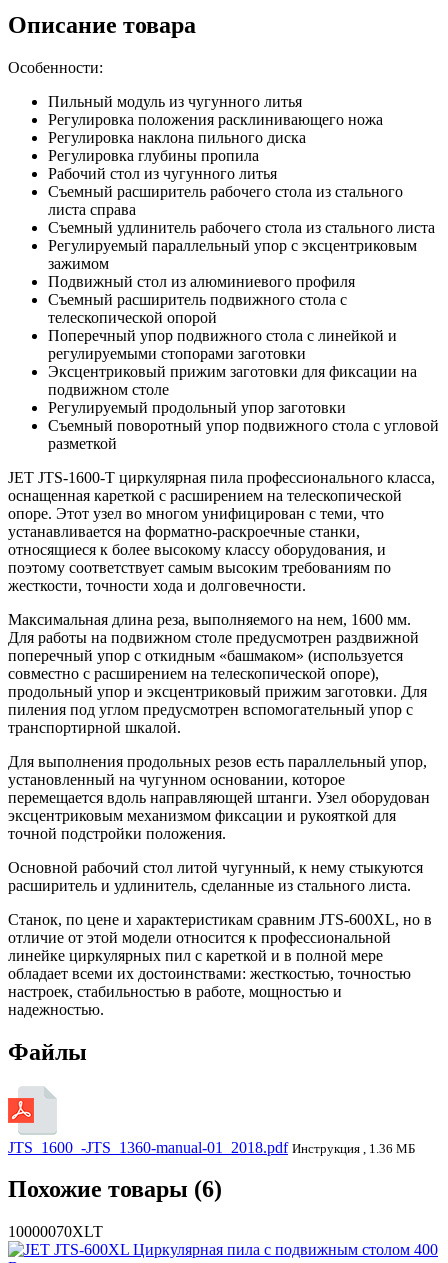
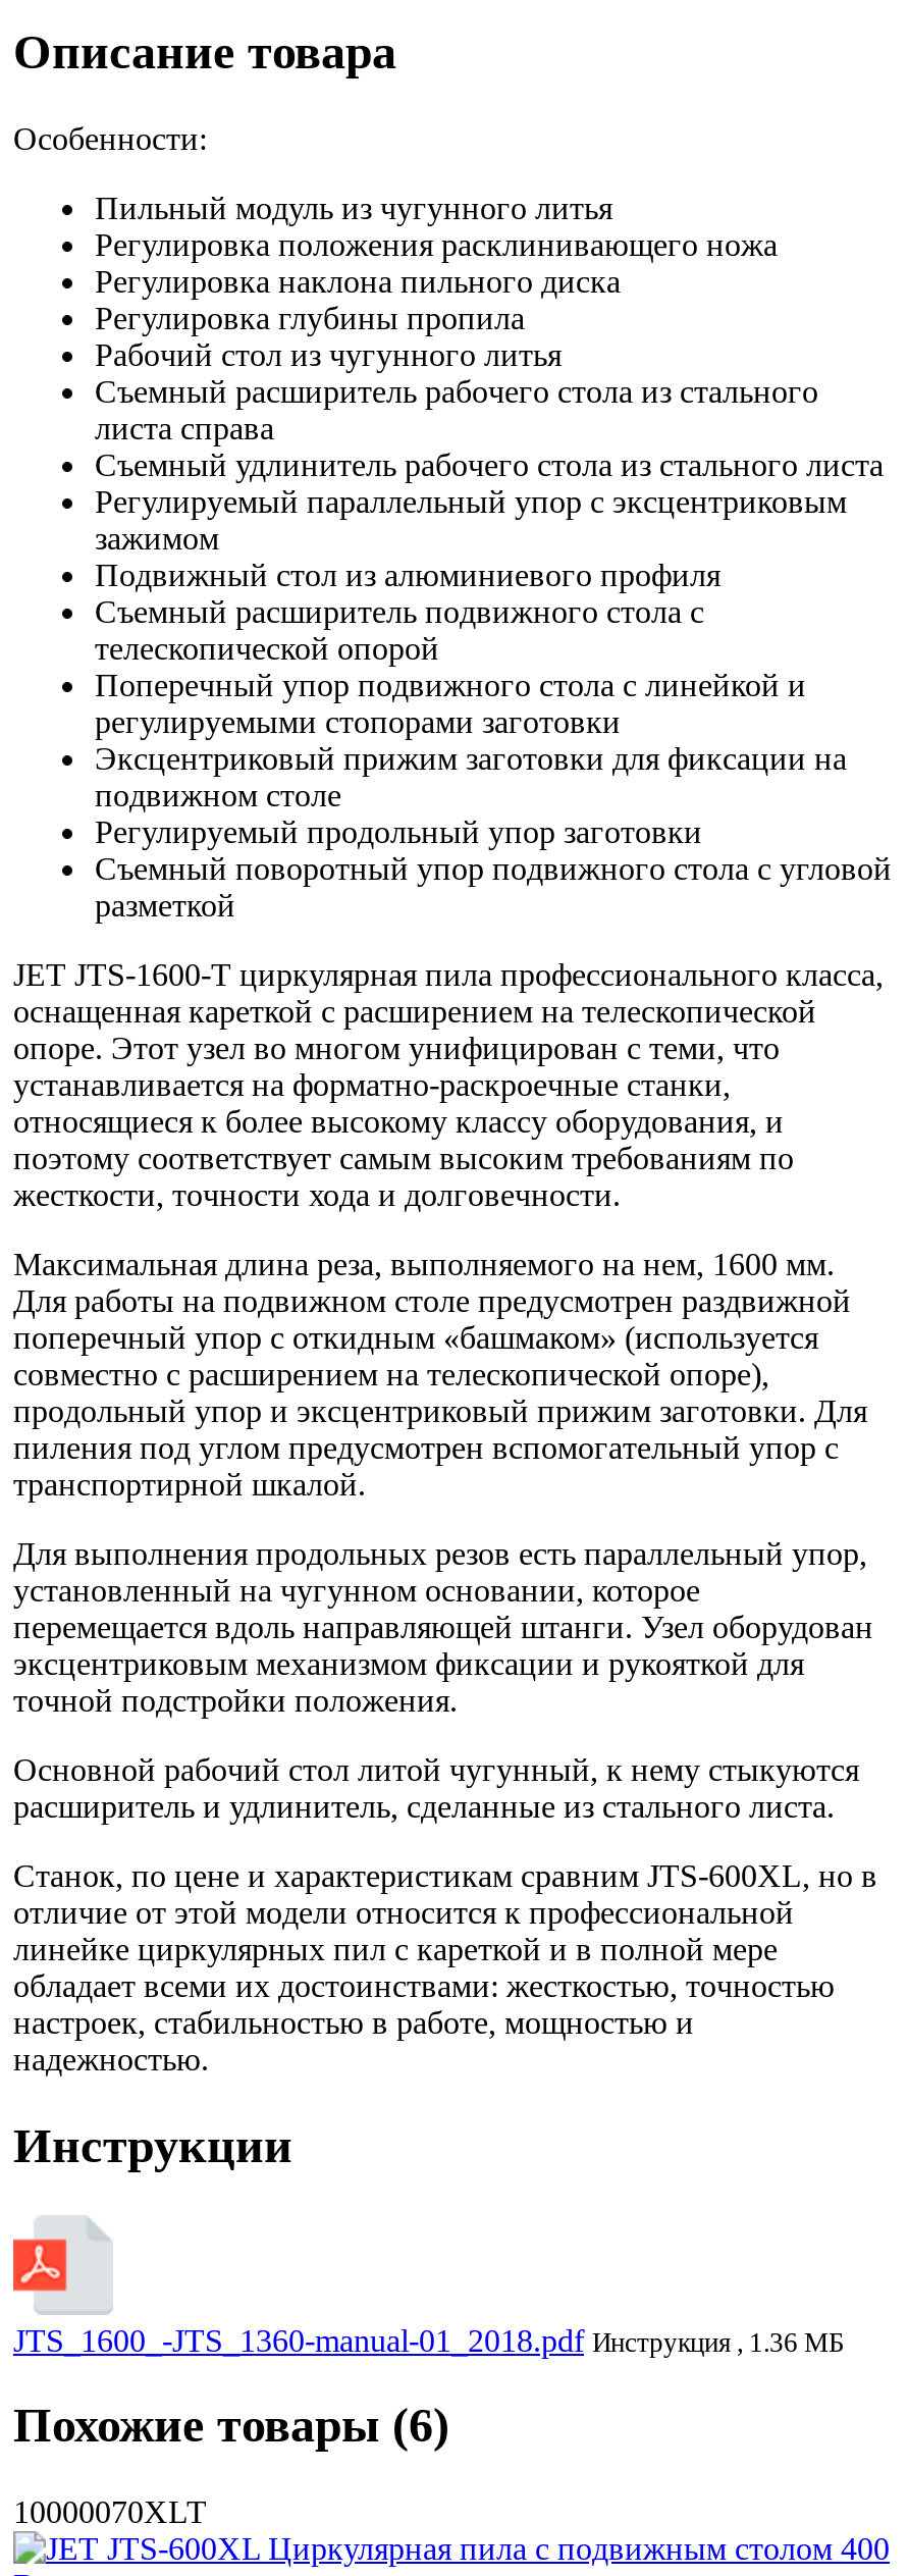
[8,1039,87,1065] Файлы -> [13,2119,292,2172] Инструкции

